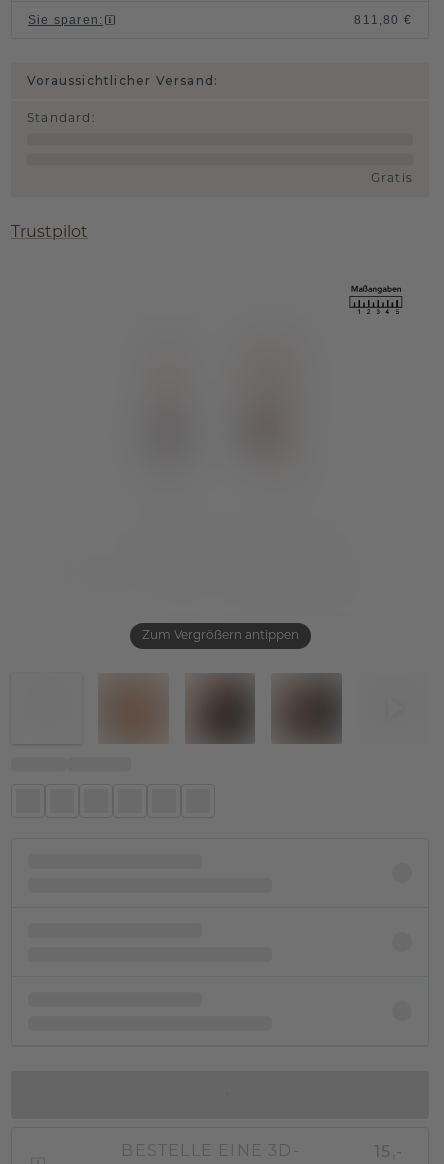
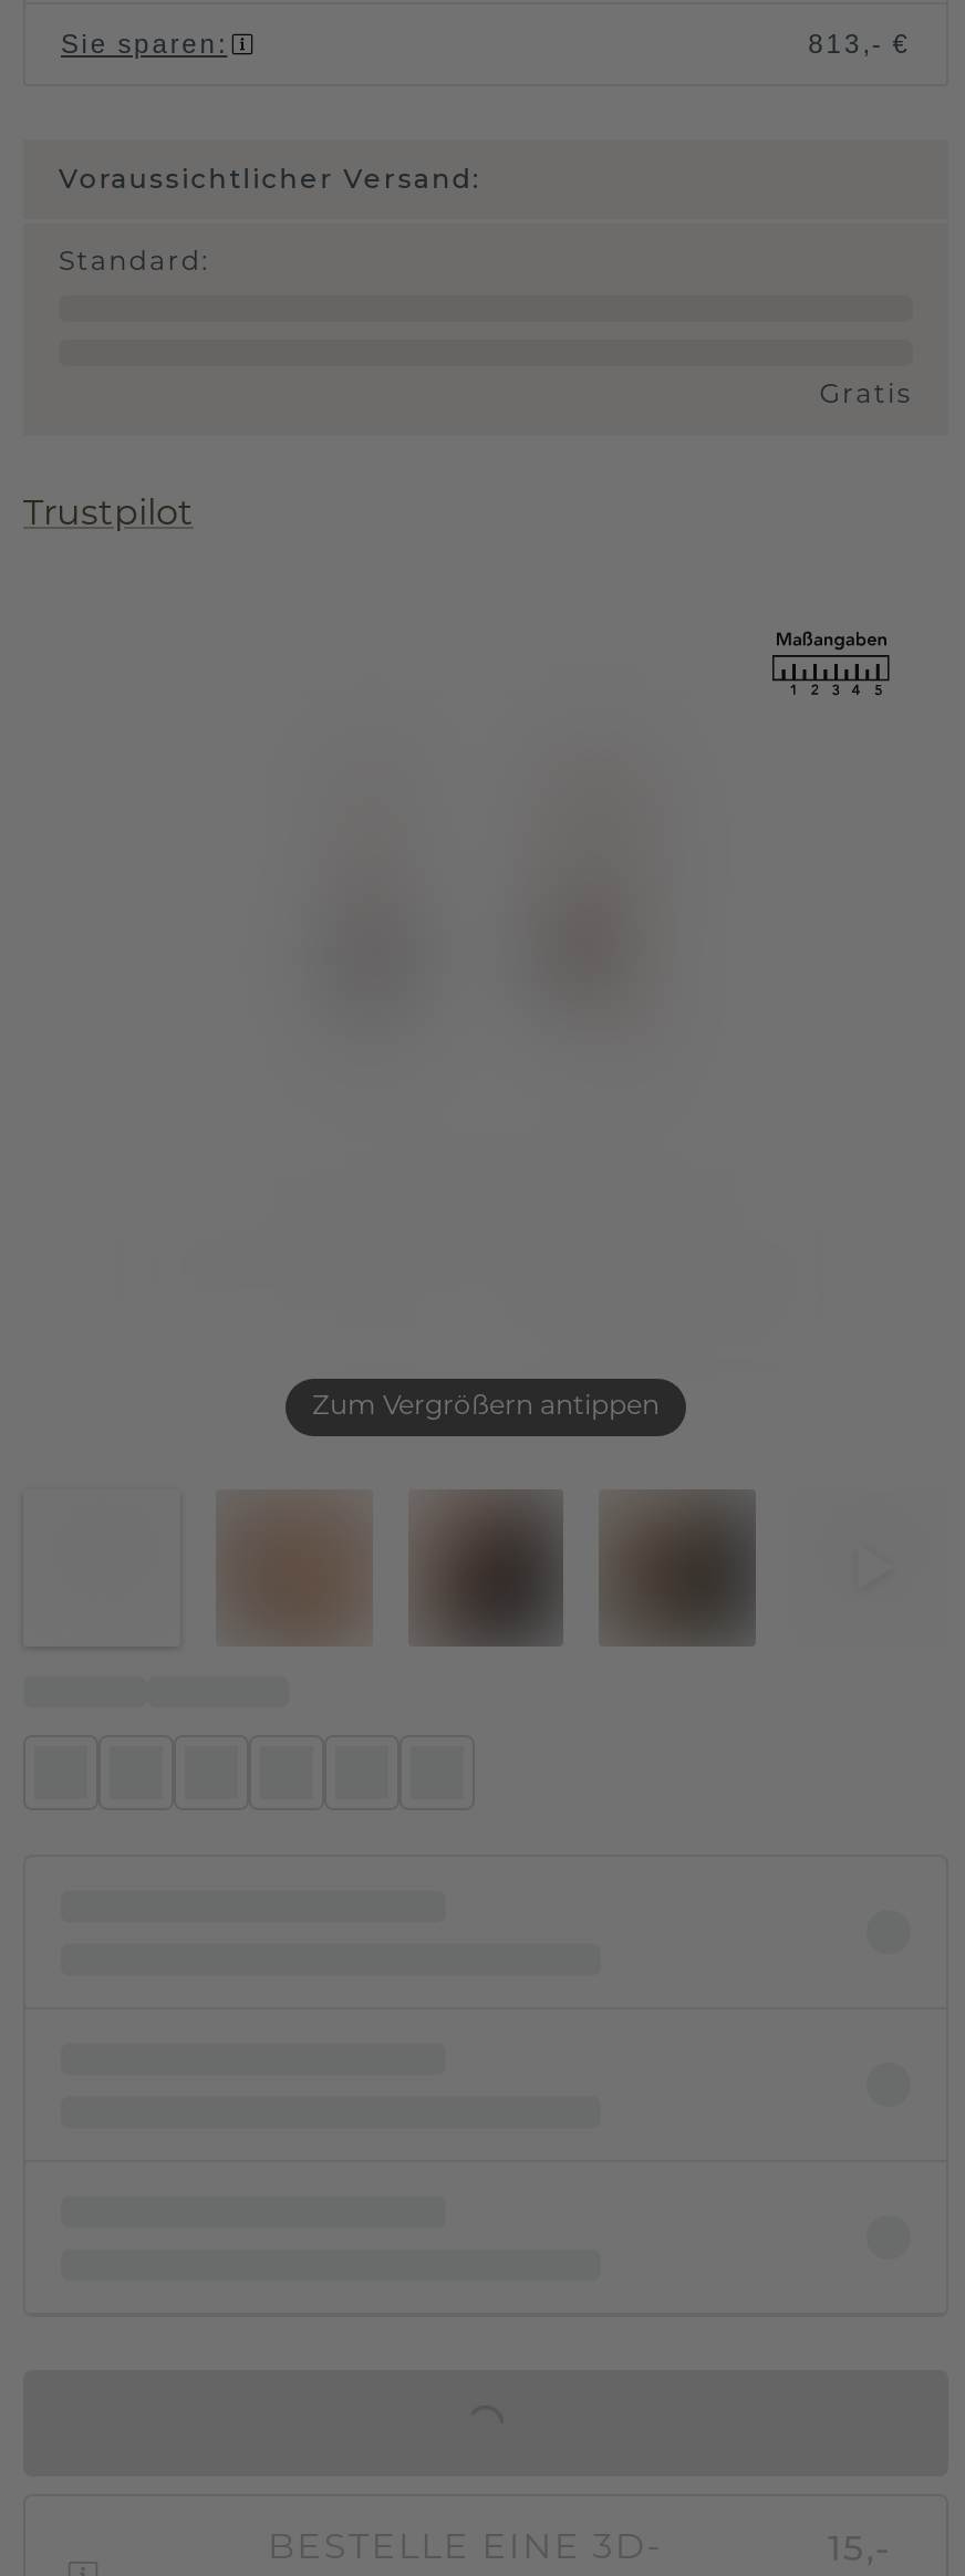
[354,13,412,27] 811,80 € -> [808,29,911,60] 813,- €

